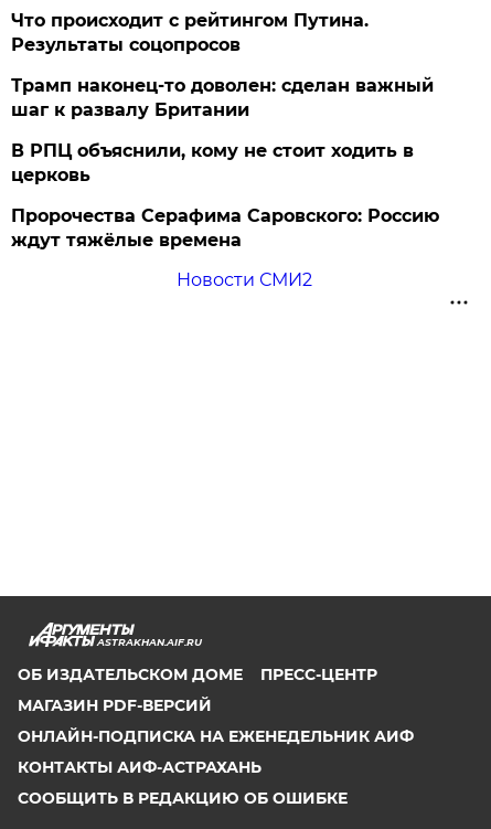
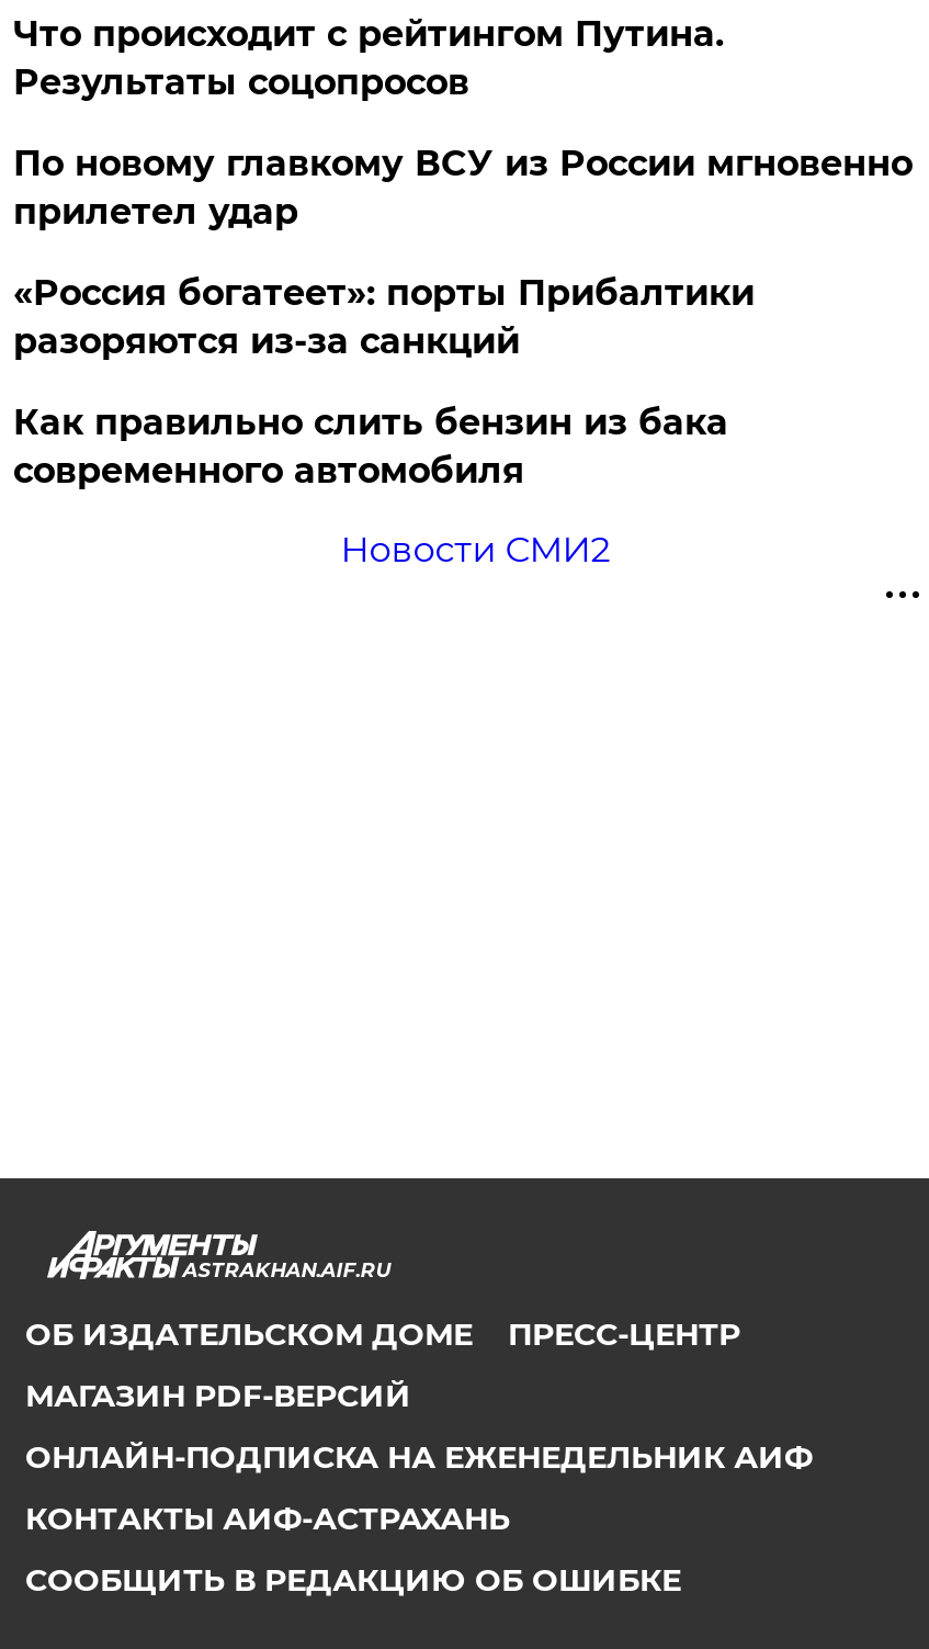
[11,75,434,120] Трамп наконец-то доволен: сделан важный | шаг к развалу Британии -> [13,143,912,233] По новому главкому ВСУ из России мгновенно | прилетел удар
[11,140,414,185] В РПЦ объяснили, кому не стоит ходить в | церковь -> [13,273,754,363] «Россия богатеет»: порты Прибалтики | разоряются из-за санкций
[11,205,440,250] Пророчества Серафима Саровского: Россию | ждут тяжёлые времена -> [13,402,728,492] Как правильно слить бензин из бака | современного автомобиля

